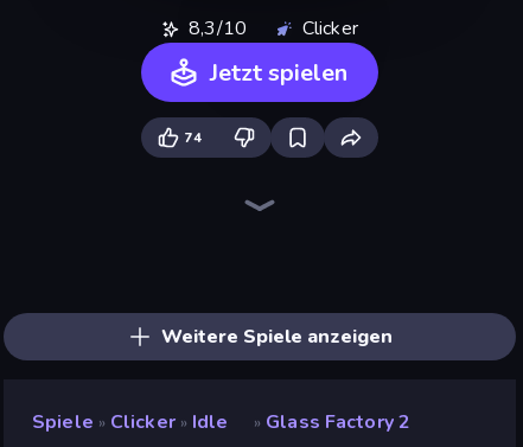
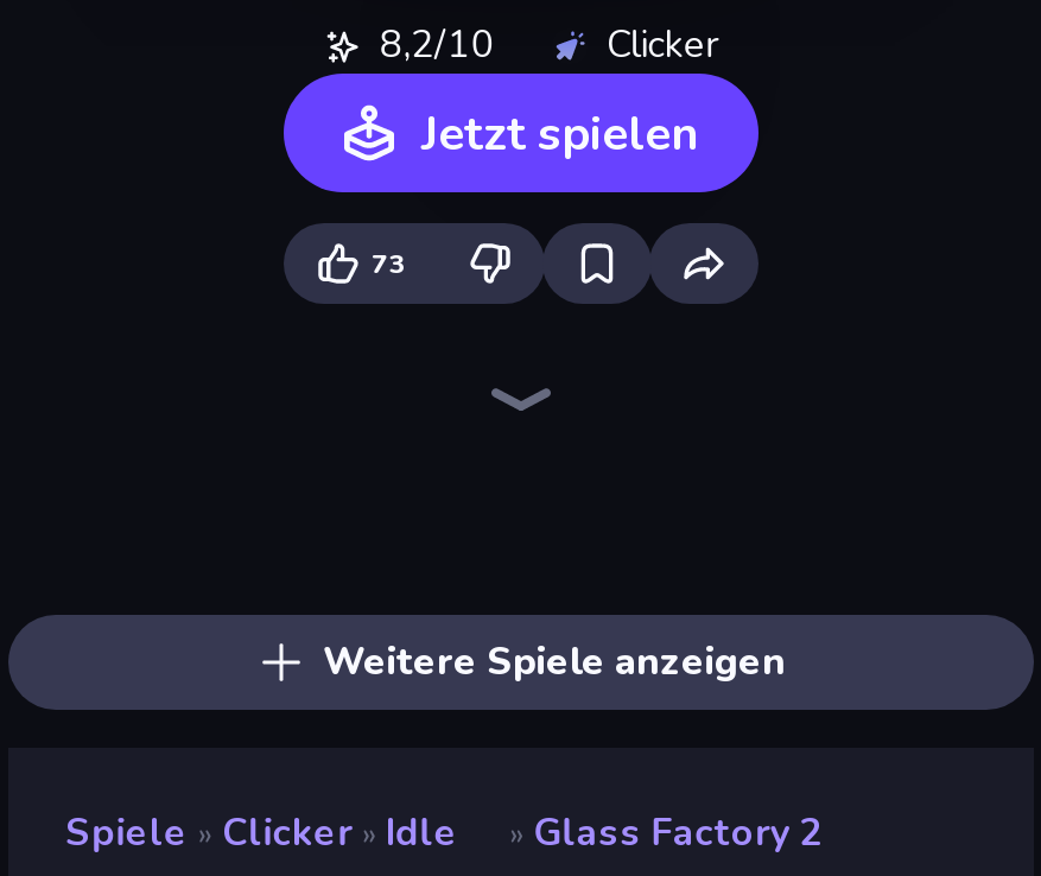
[189,15,247,41] 8,3/10 -> [379,19,495,71] 8,2/10
[185,129,202,146] 74 -> [372,246,405,281] 73

